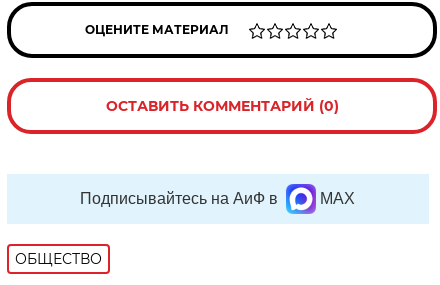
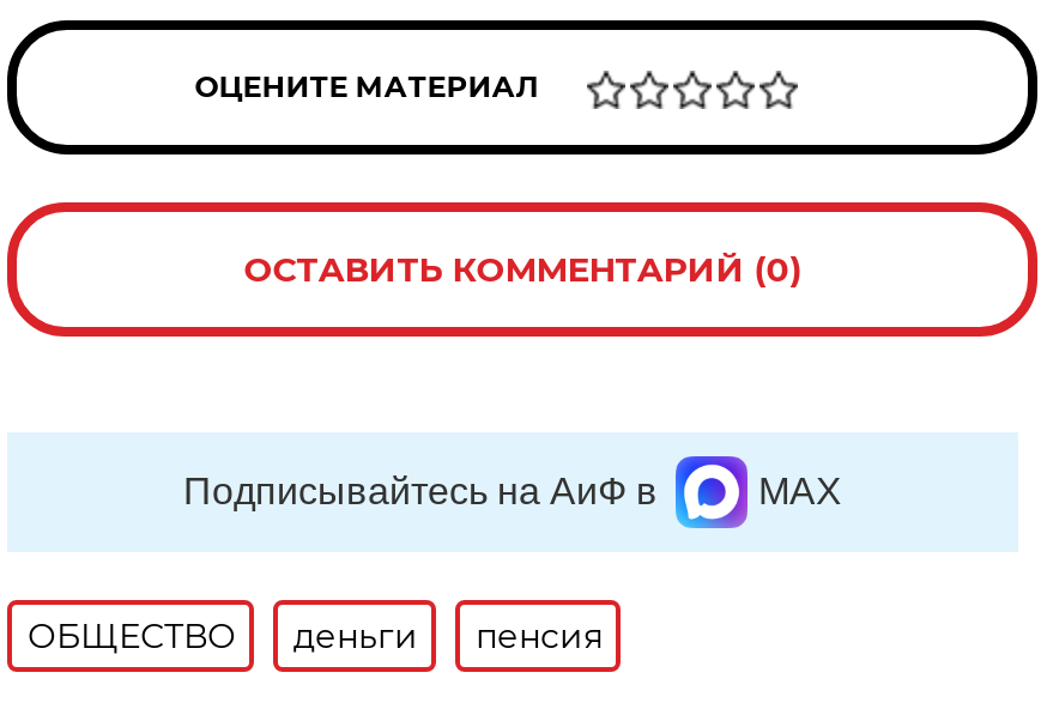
none -> [293,614,602,658] деньги | пенсия

